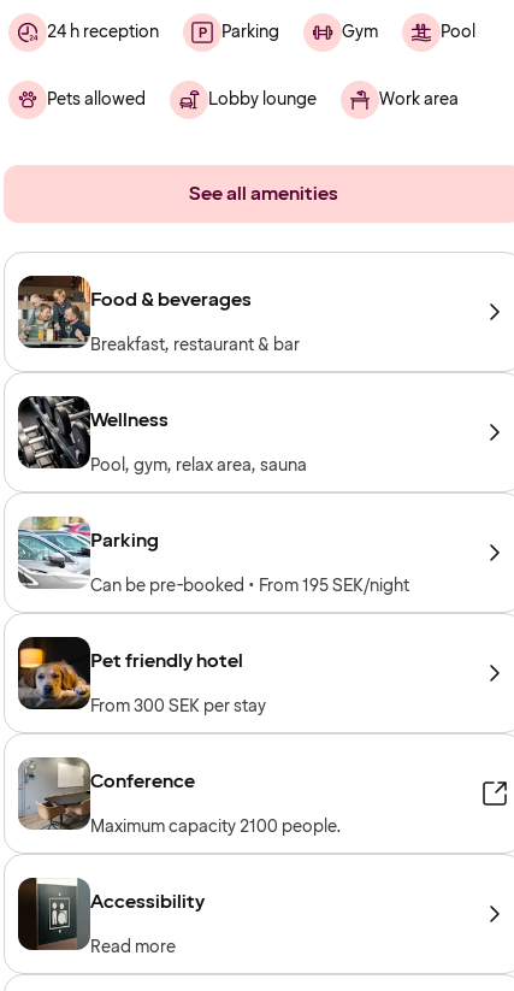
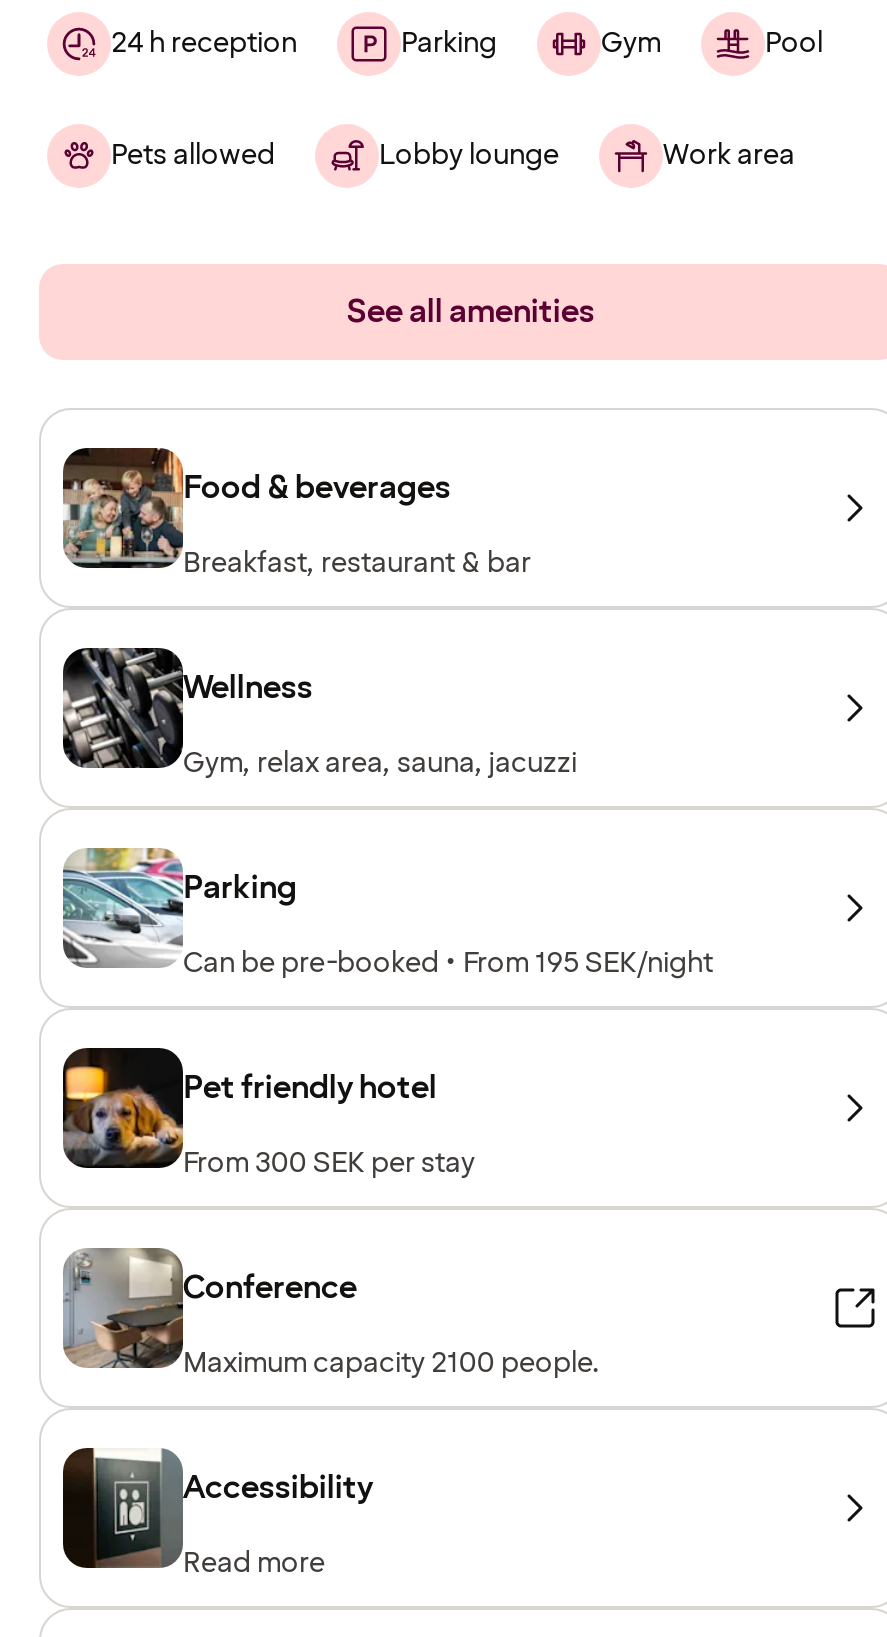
[90,453,307,476] Pool, gym, relax area, sauna -> [183,744,577,782] Gym, relax area, sauna, jacuzzi

